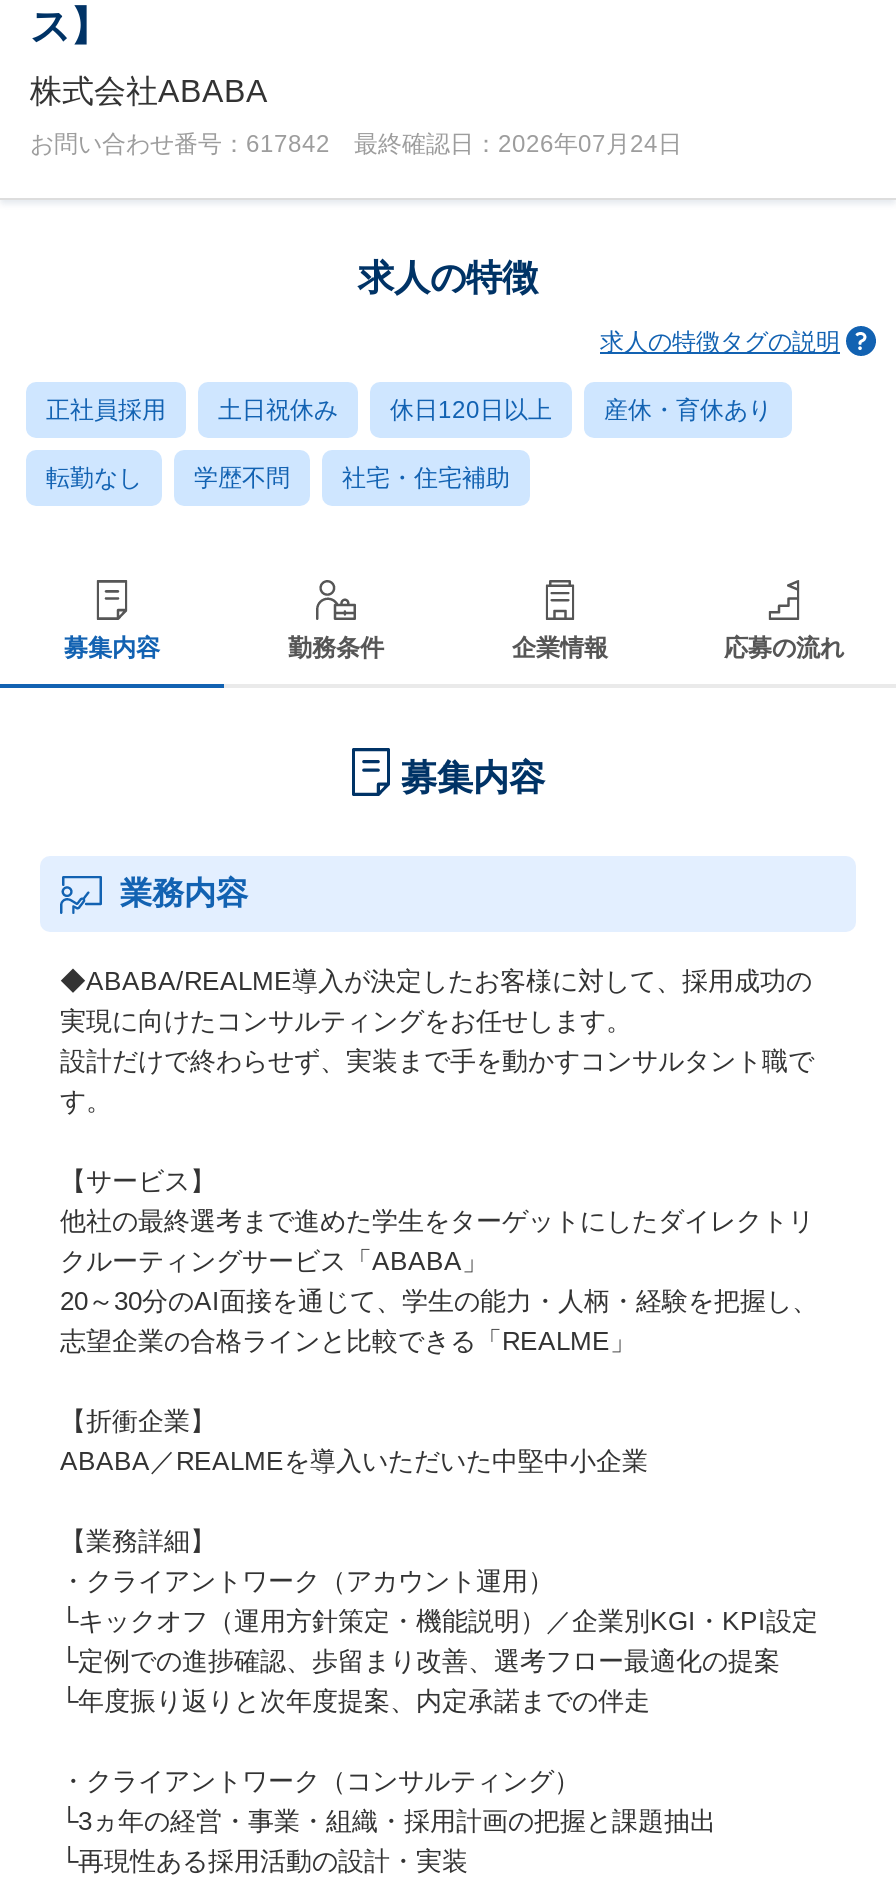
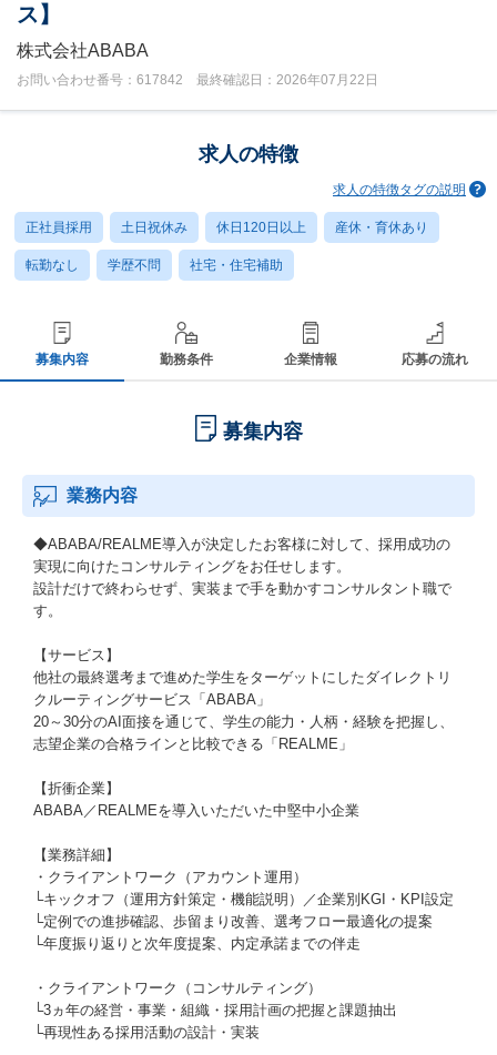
[30,130,682,158] お問い合わせ番号：617842 最終確認日：2026年07月24日 -> [17,72,378,88] お問い合わせ番号：617842 最終確認日：2026年07月22日

